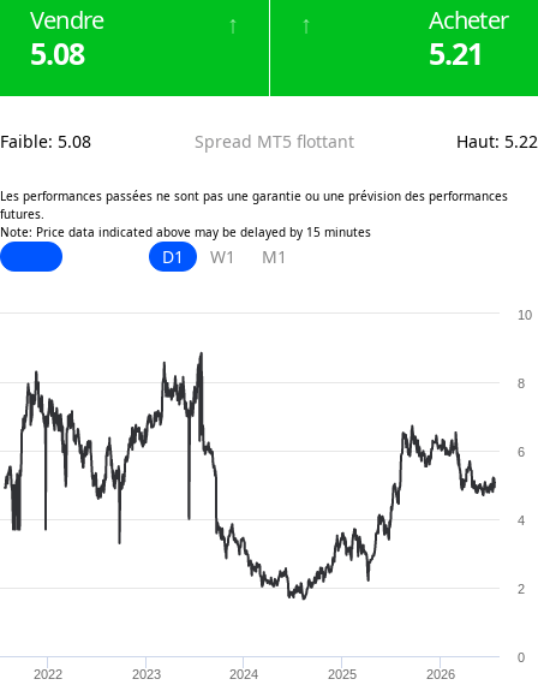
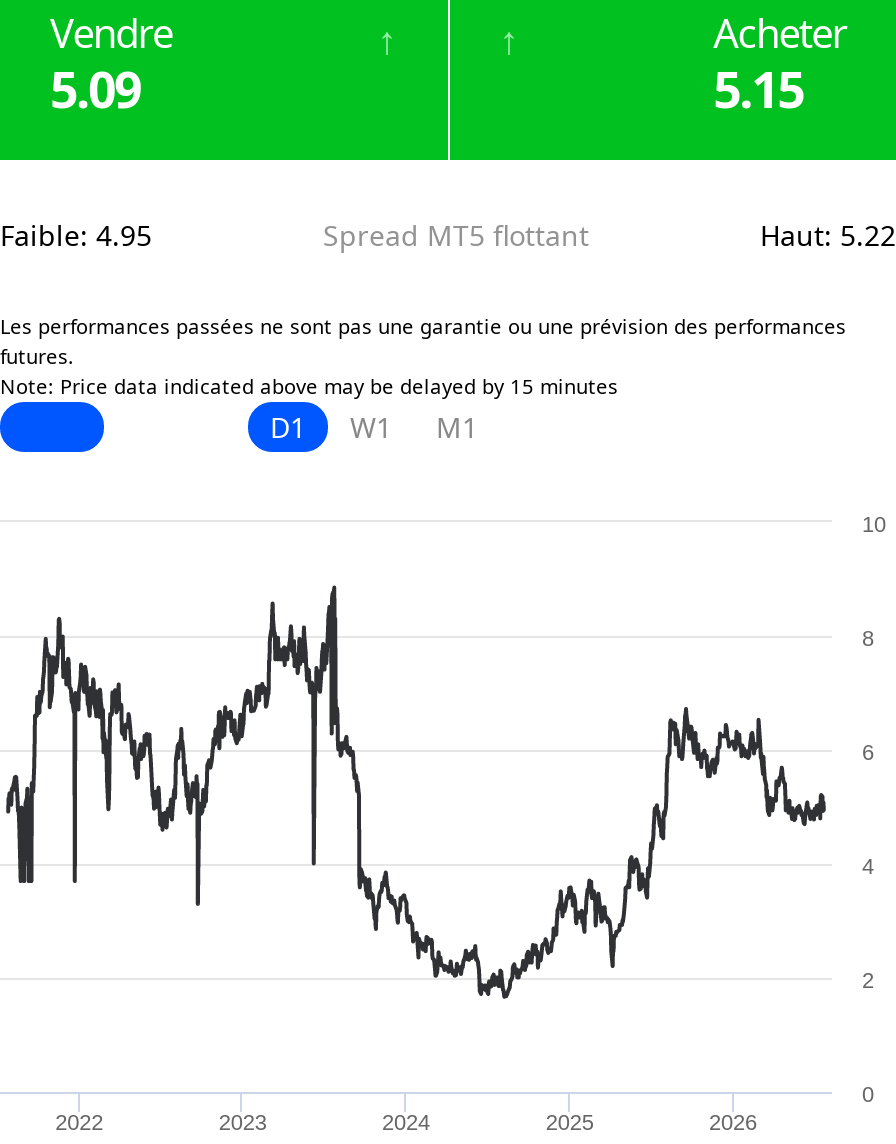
[30,32,84,73] 5.08 -> [50,54,140,122] 5.09
[428,32,482,73] 5.21 -> [713,54,803,122] 5.15
[0,130,91,153] Faible: 5.08 -> [0,216,152,254] Faible: 4.95

